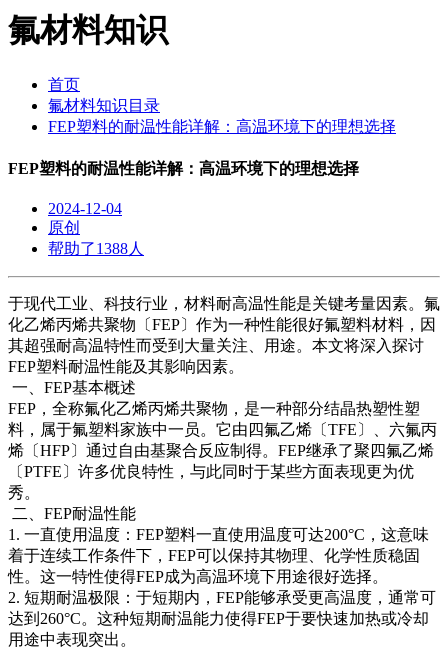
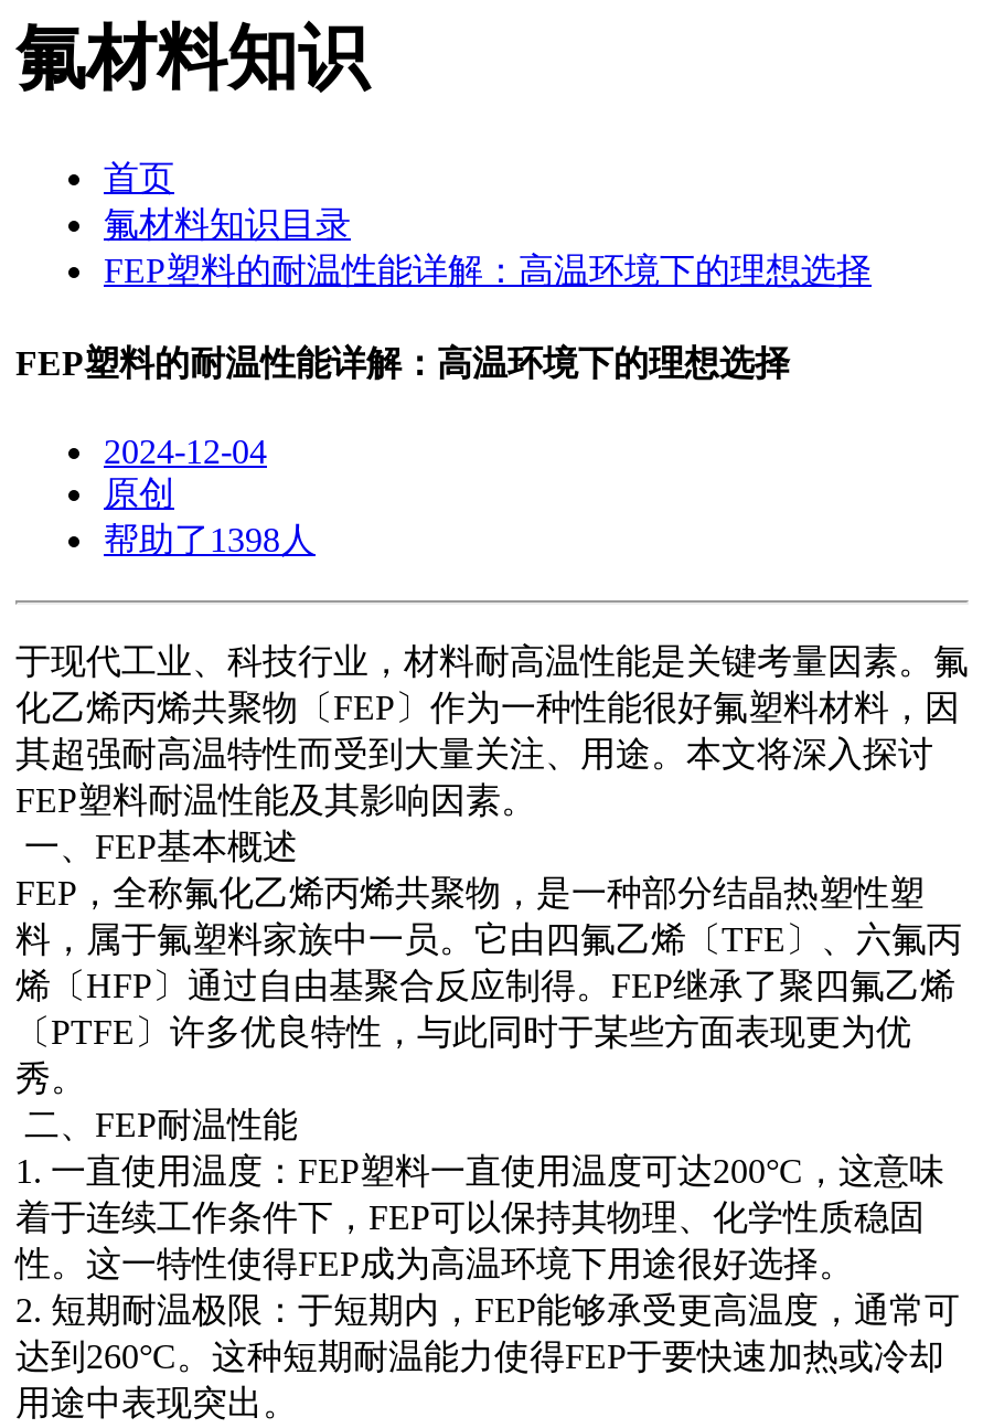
[48,240,144,257] 帮助了1388人 -> [104,521,316,559] 帮助了1398人

